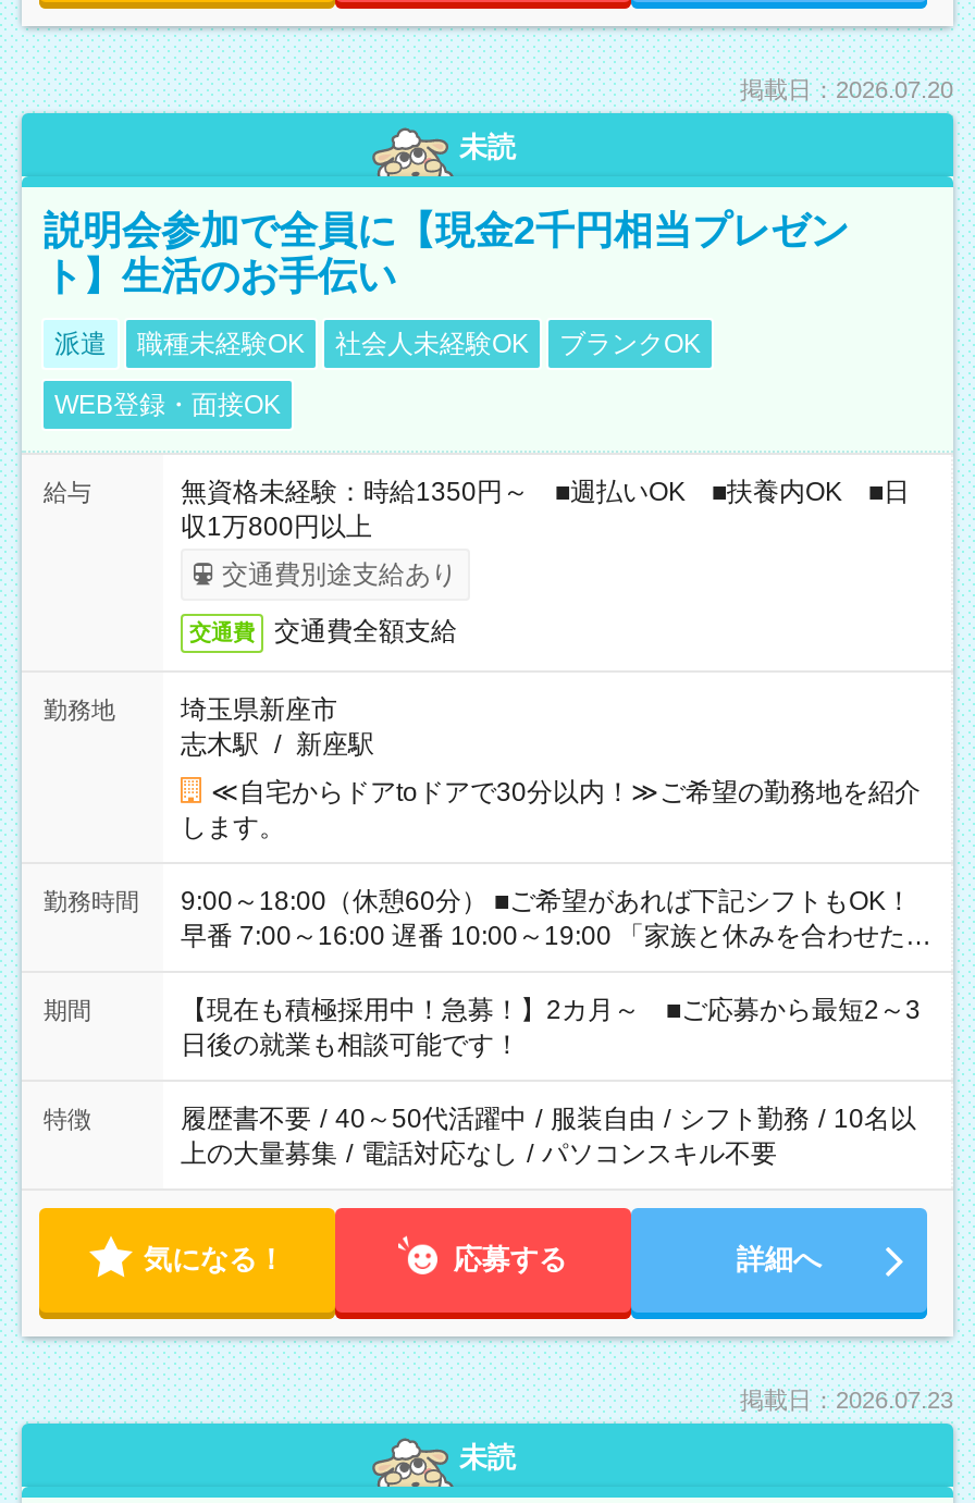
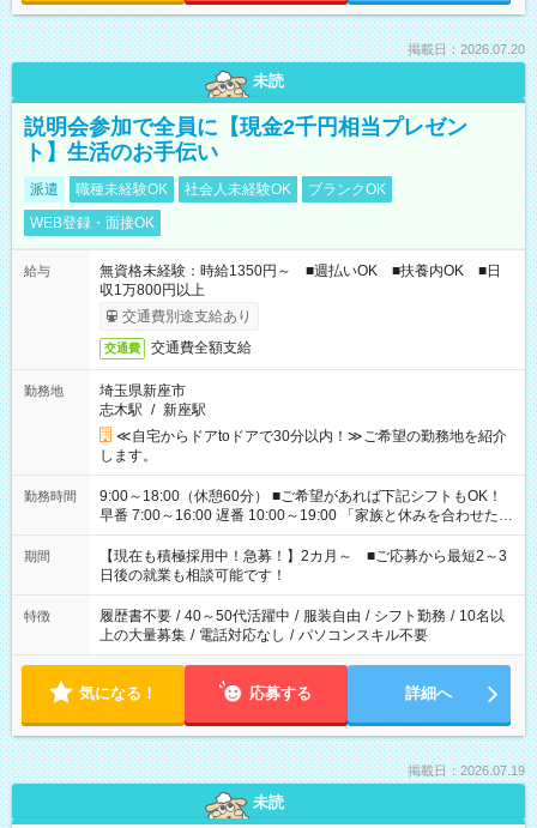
[740,1387,953,1413] 掲載日：2026.07.23 -> [408,763,525,778] 掲載日：2026.07.19

